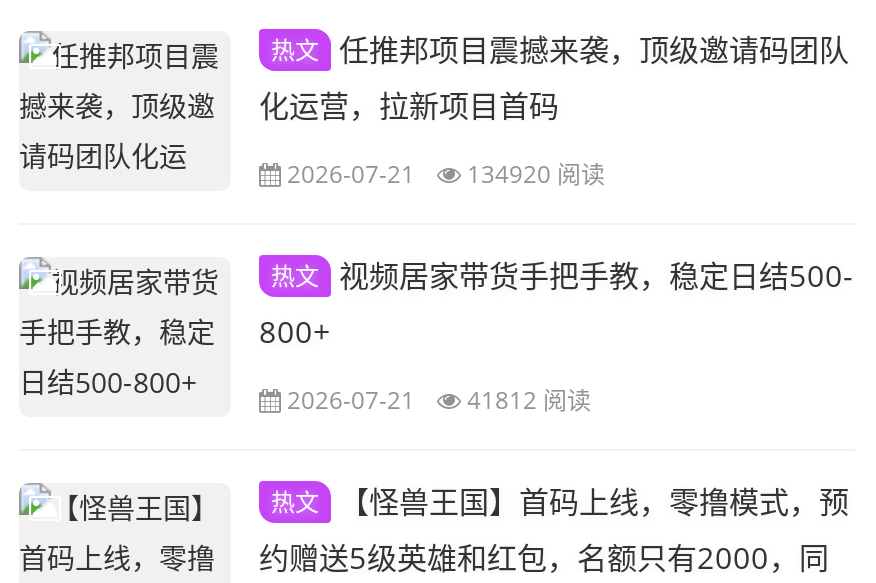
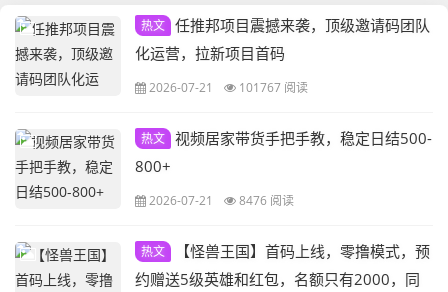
[287,157,605,191] 2026-07-21 134920 阅读 -> [149,79,308,96] 2026-07-21 101767 阅读
[287,383,591,417] 2026-07-21 41812 阅读 -> [149,192,294,209] 2026-07-21 8476 阅读

